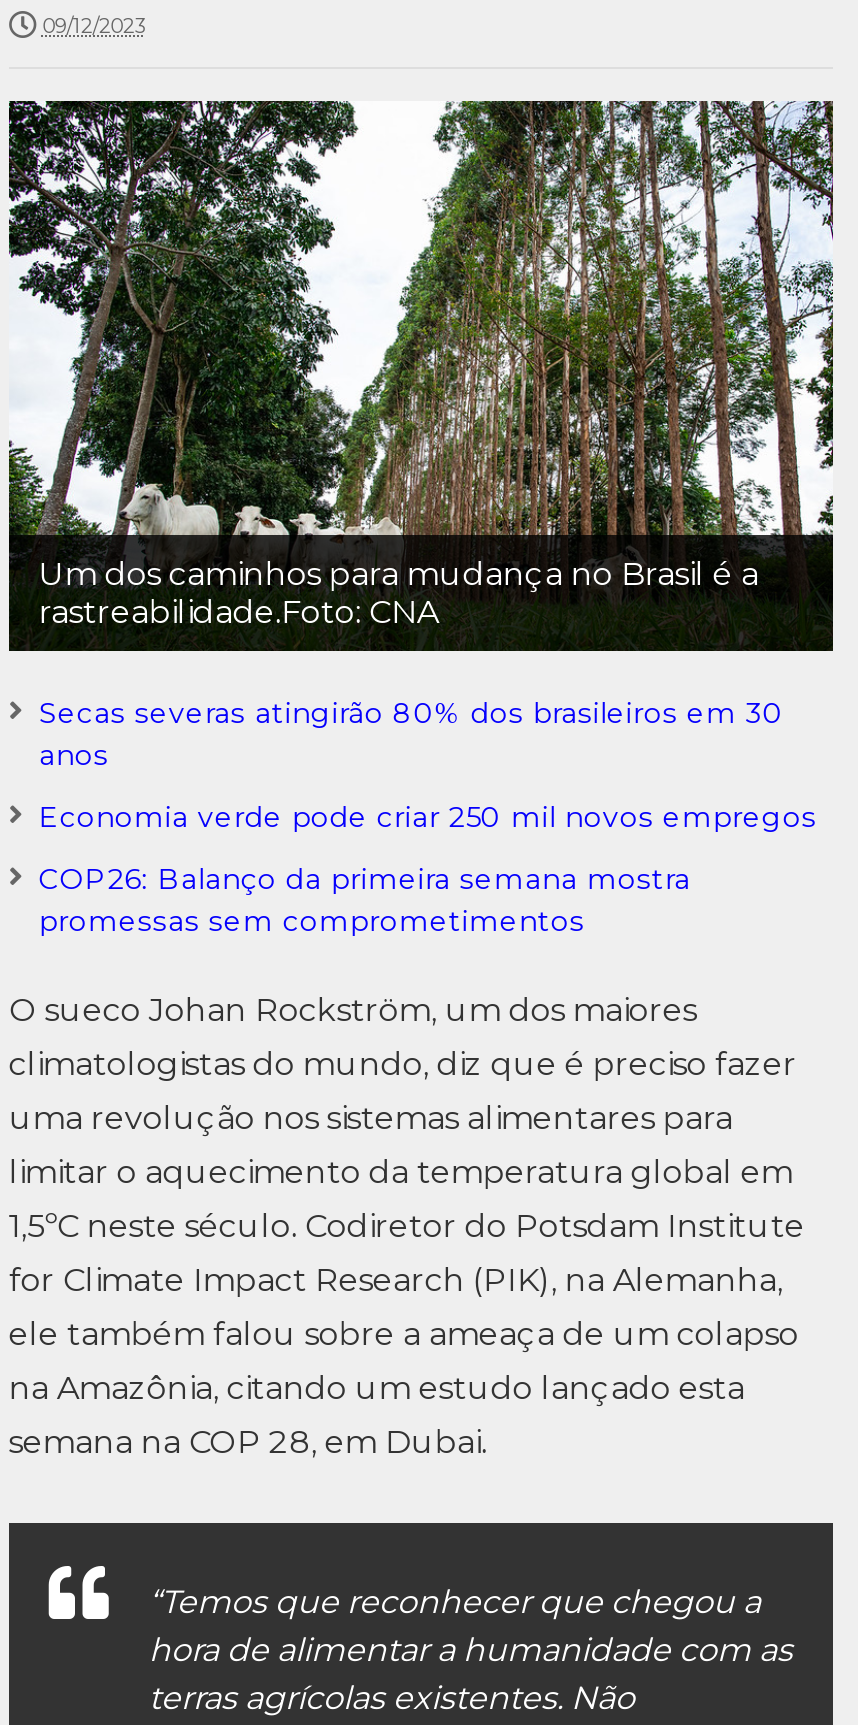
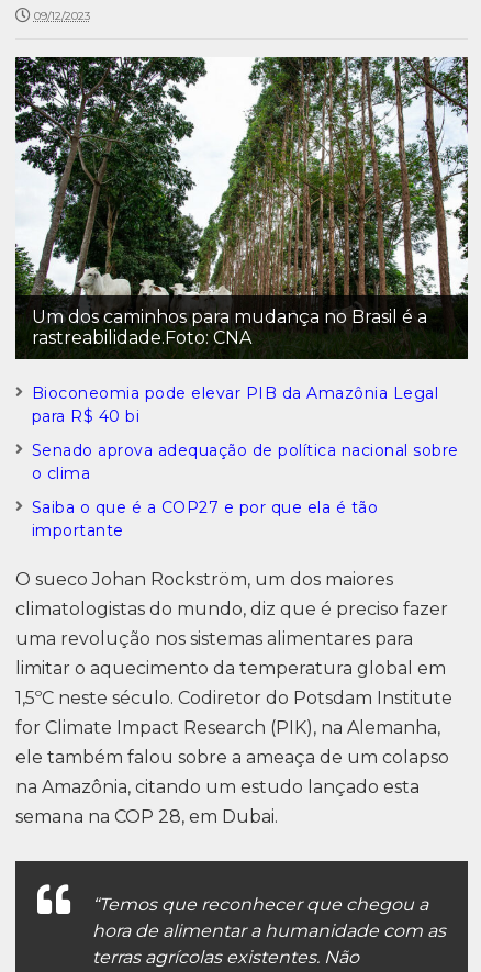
[39,695,784,773] Secas severas atingirão 80% dos brasileiros em 30 | anos -> [32,384,439,426] Bioconeomia pode elevar PIB da Amazônia Legal | para R$ 40 bi
[39,799,817,835] Economia verde pode criar 250 mil novos empregos -> [32,441,459,483] Senado aprova adequação de política nacional sobre | o clima
[39,861,691,939] COP26: Balanço da primeira semana mostra | promessas sem comprometimentos -> [32,498,378,541] Saiba o que é a COP27 e por que ela é tão | importante

